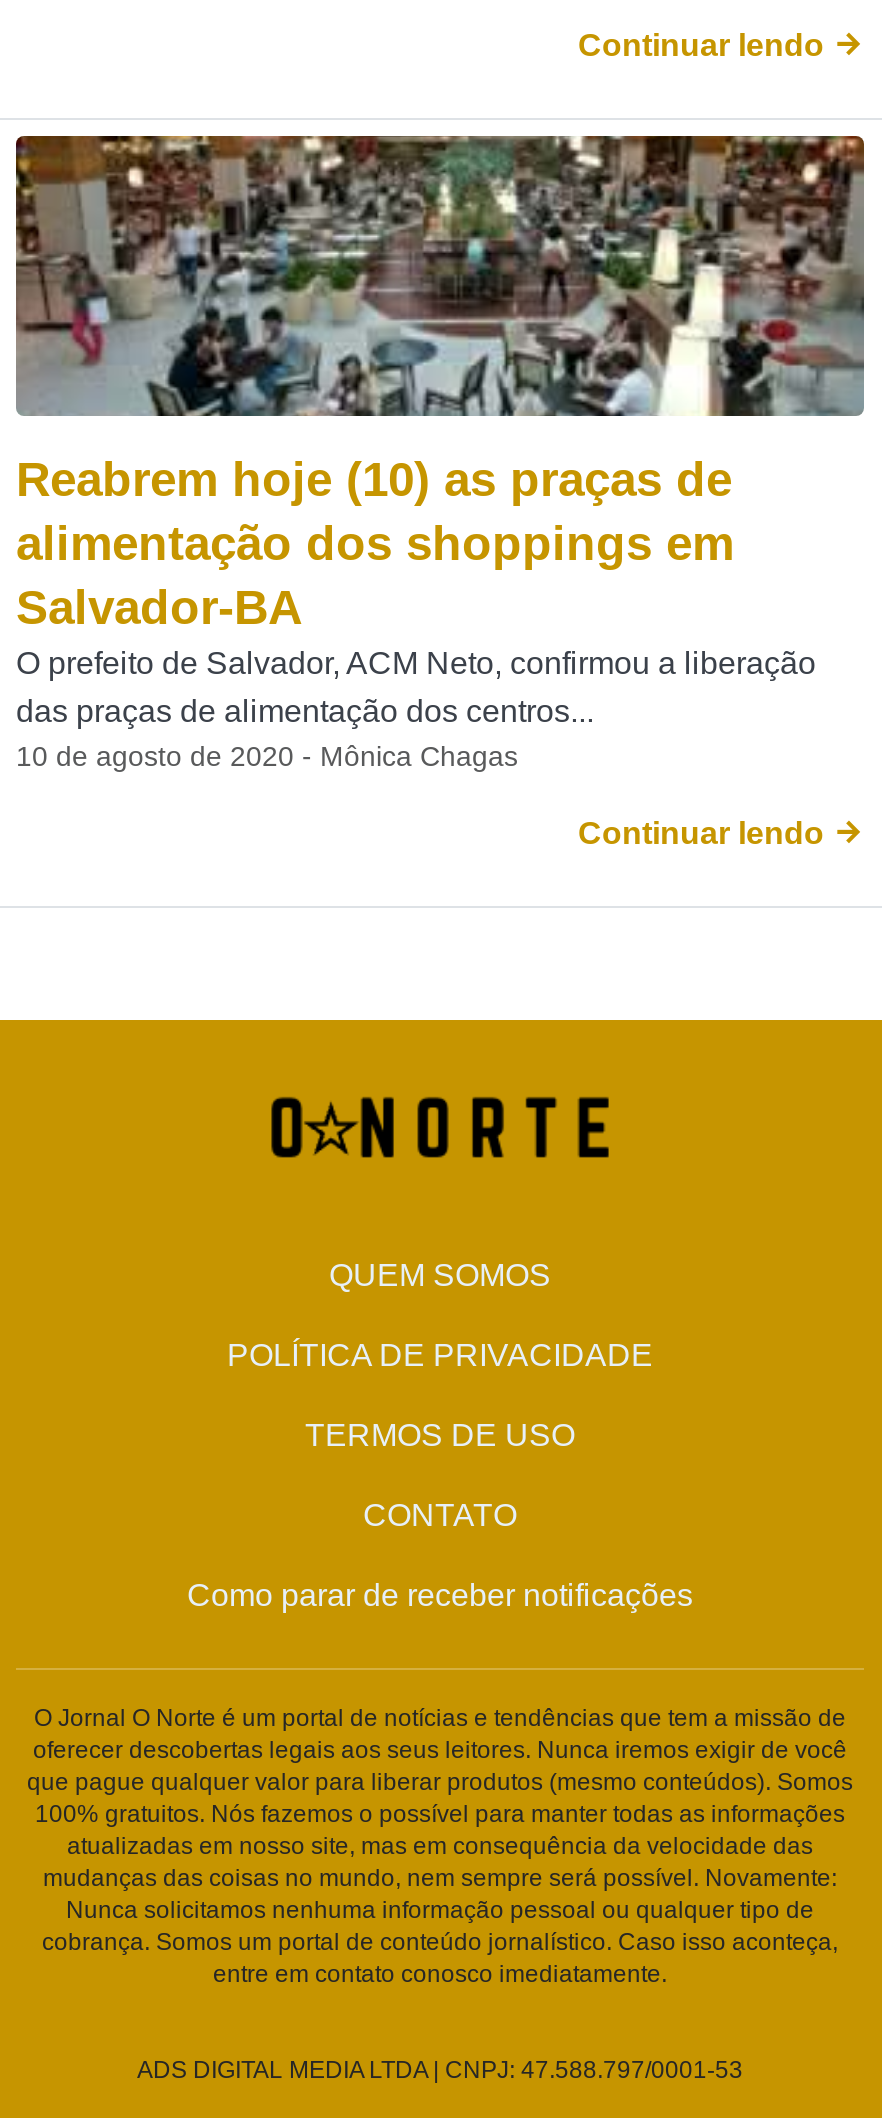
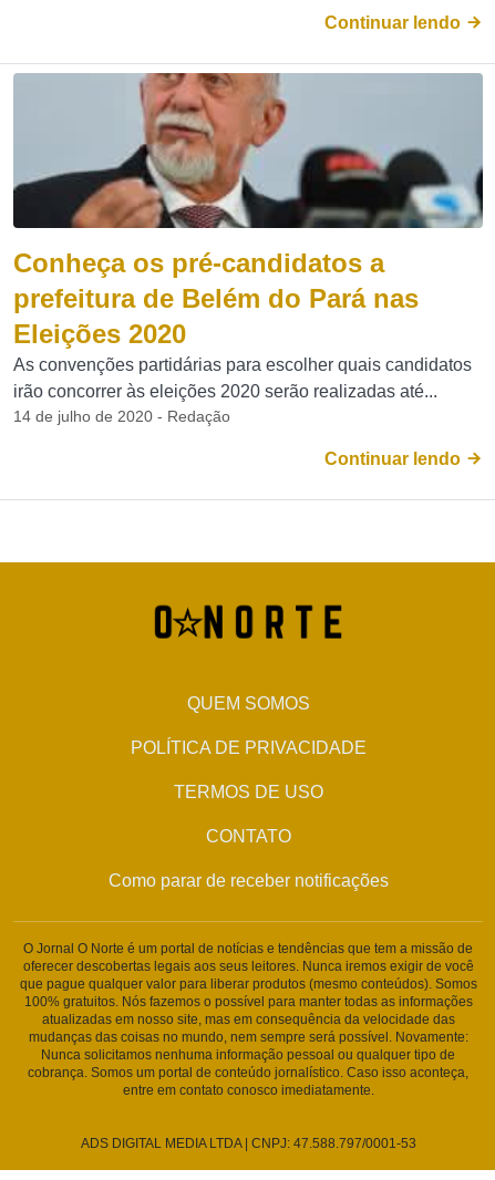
[14,134,864,772] [image] | Reabrem hoje (10) as praças de | alimentação dos shoppings em | Salvador-BA | O prefeito de Salvador, ACM Neto, confirmou a liberação | das praças de alimentação dos centros... | 10 de agosto de 2020 - Mônica Chagas -> [13,72,483,425] [image] | Conheça os pré-candidatos a | prefeitura de Belém do Pará nas | Eleições 2020 | As convenções partidárias para escolher quais candidatos | irão concorrer às eleições 2020 serão realizadas até... | 14 de julho de 2020 - Redação

